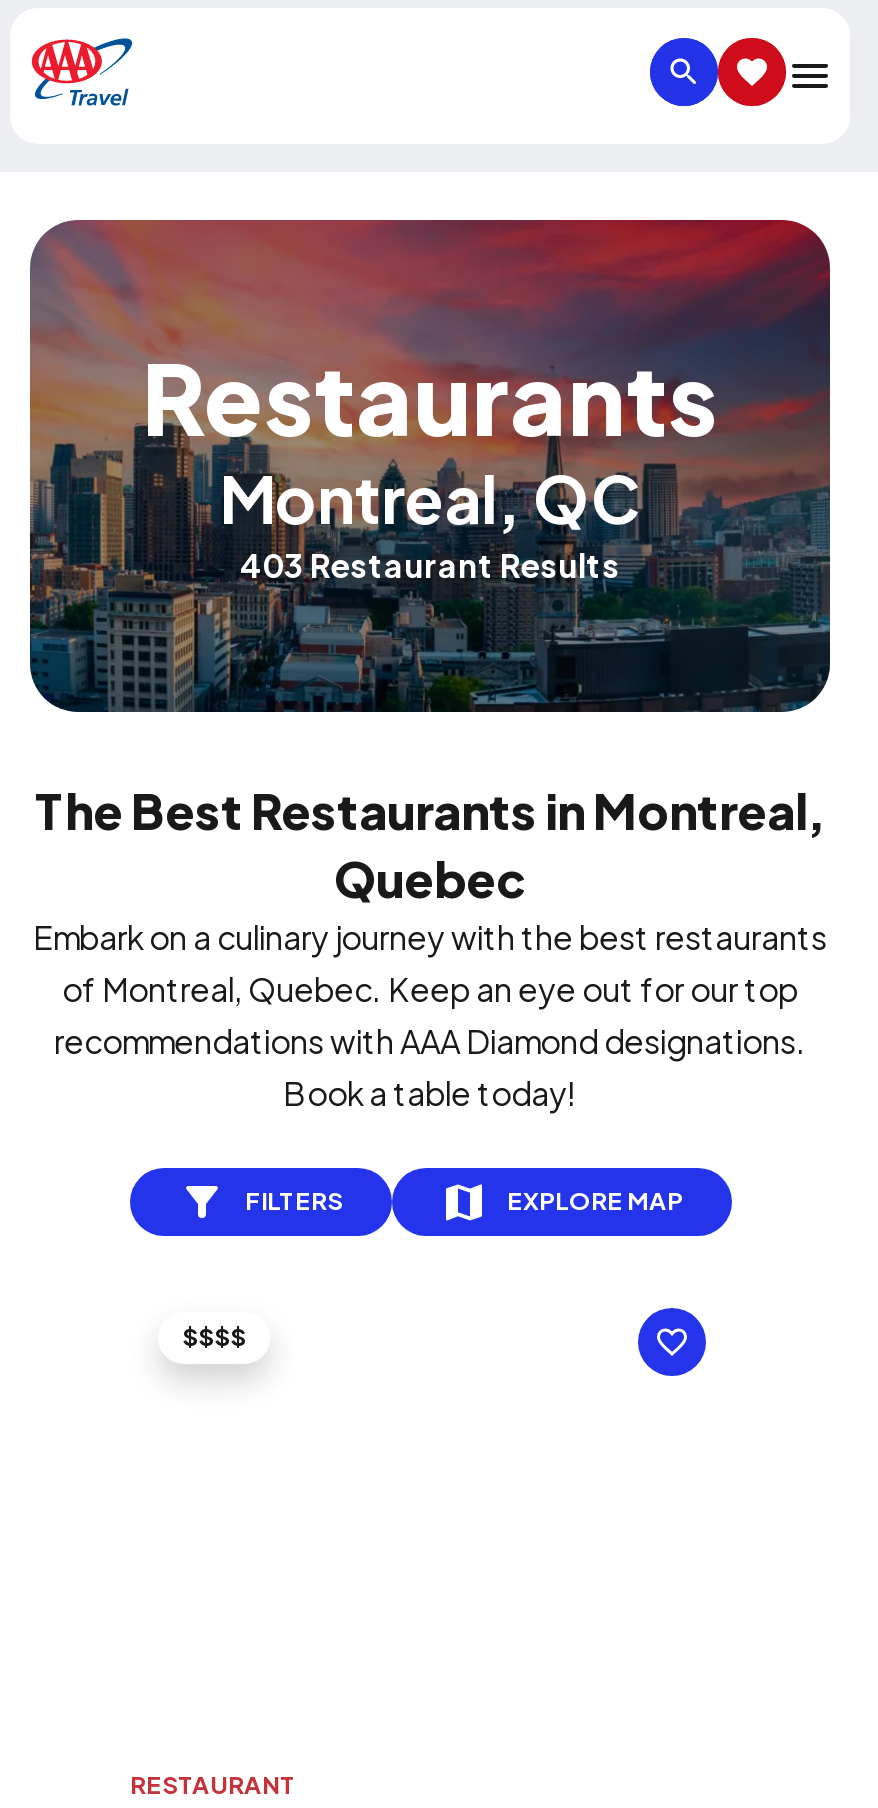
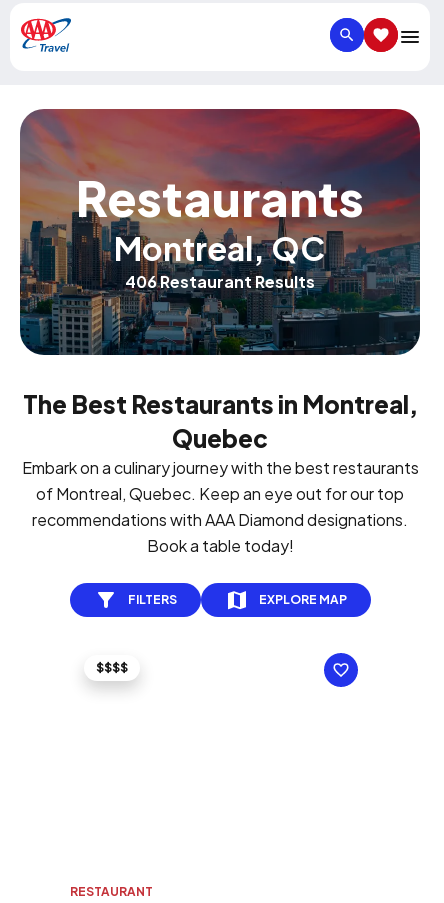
[240,544,620,586] 403 Restaurant Results -> [125,271,315,292] 406 Restaurant Results

